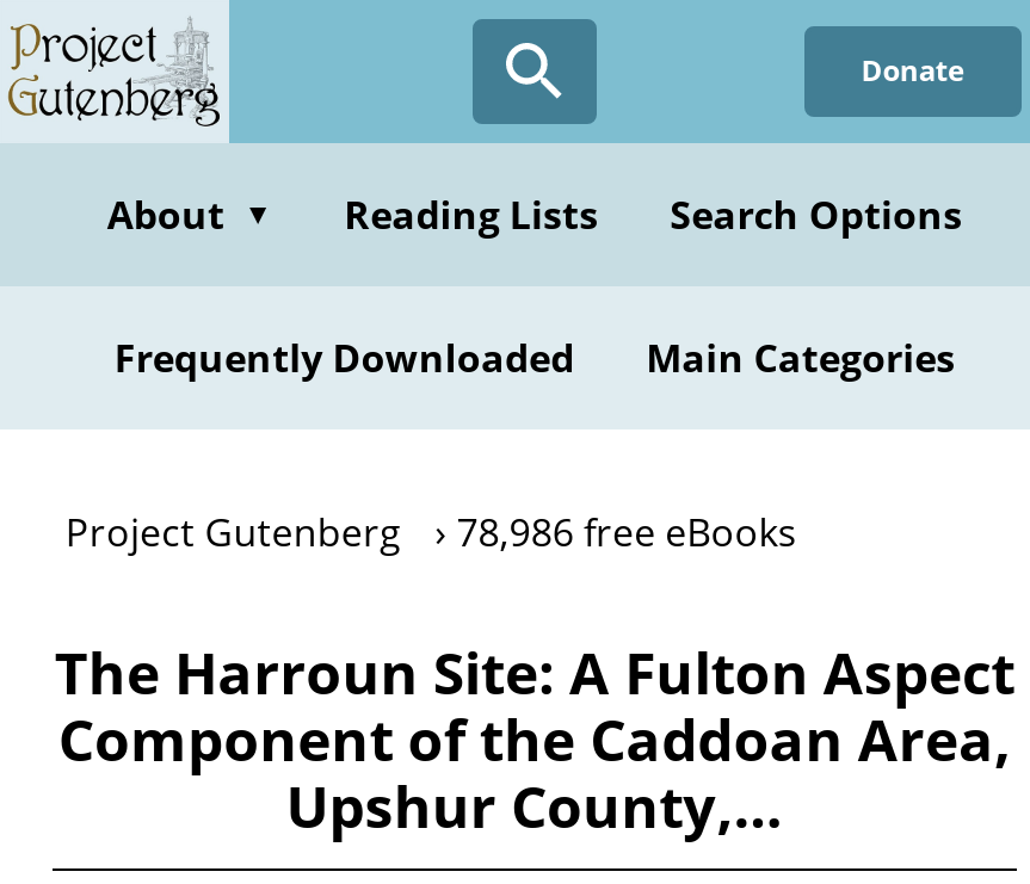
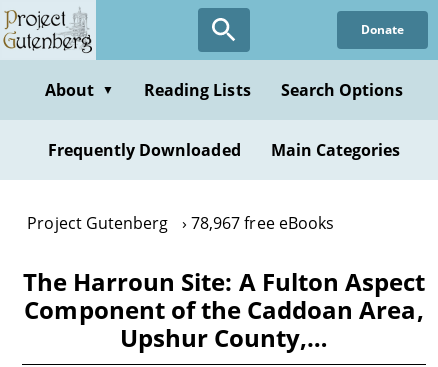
[65,506,797,558] Project Gutenberg 78,986 free eBooks -> [27,212,334,234] Project Gutenberg 78,967 free eBooks

